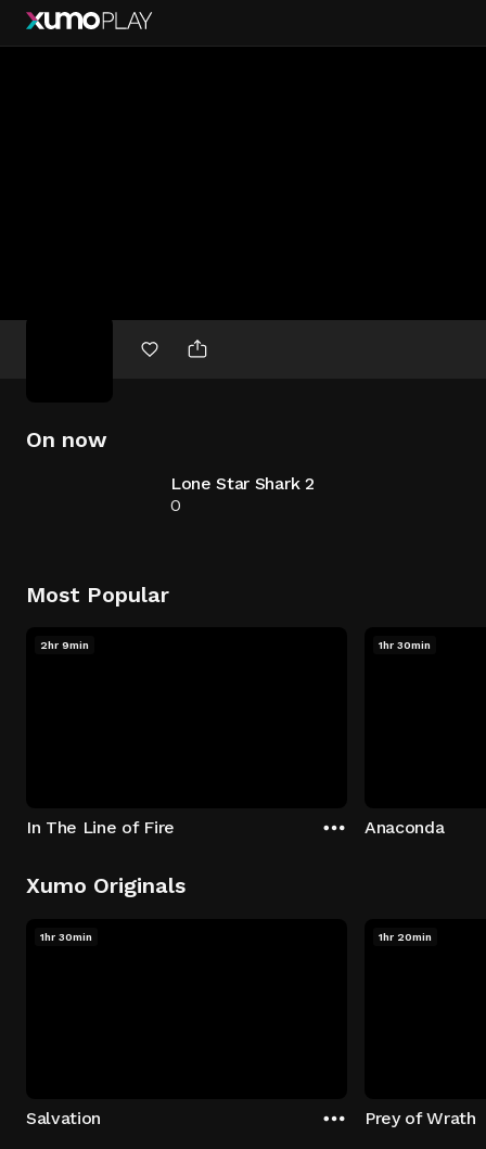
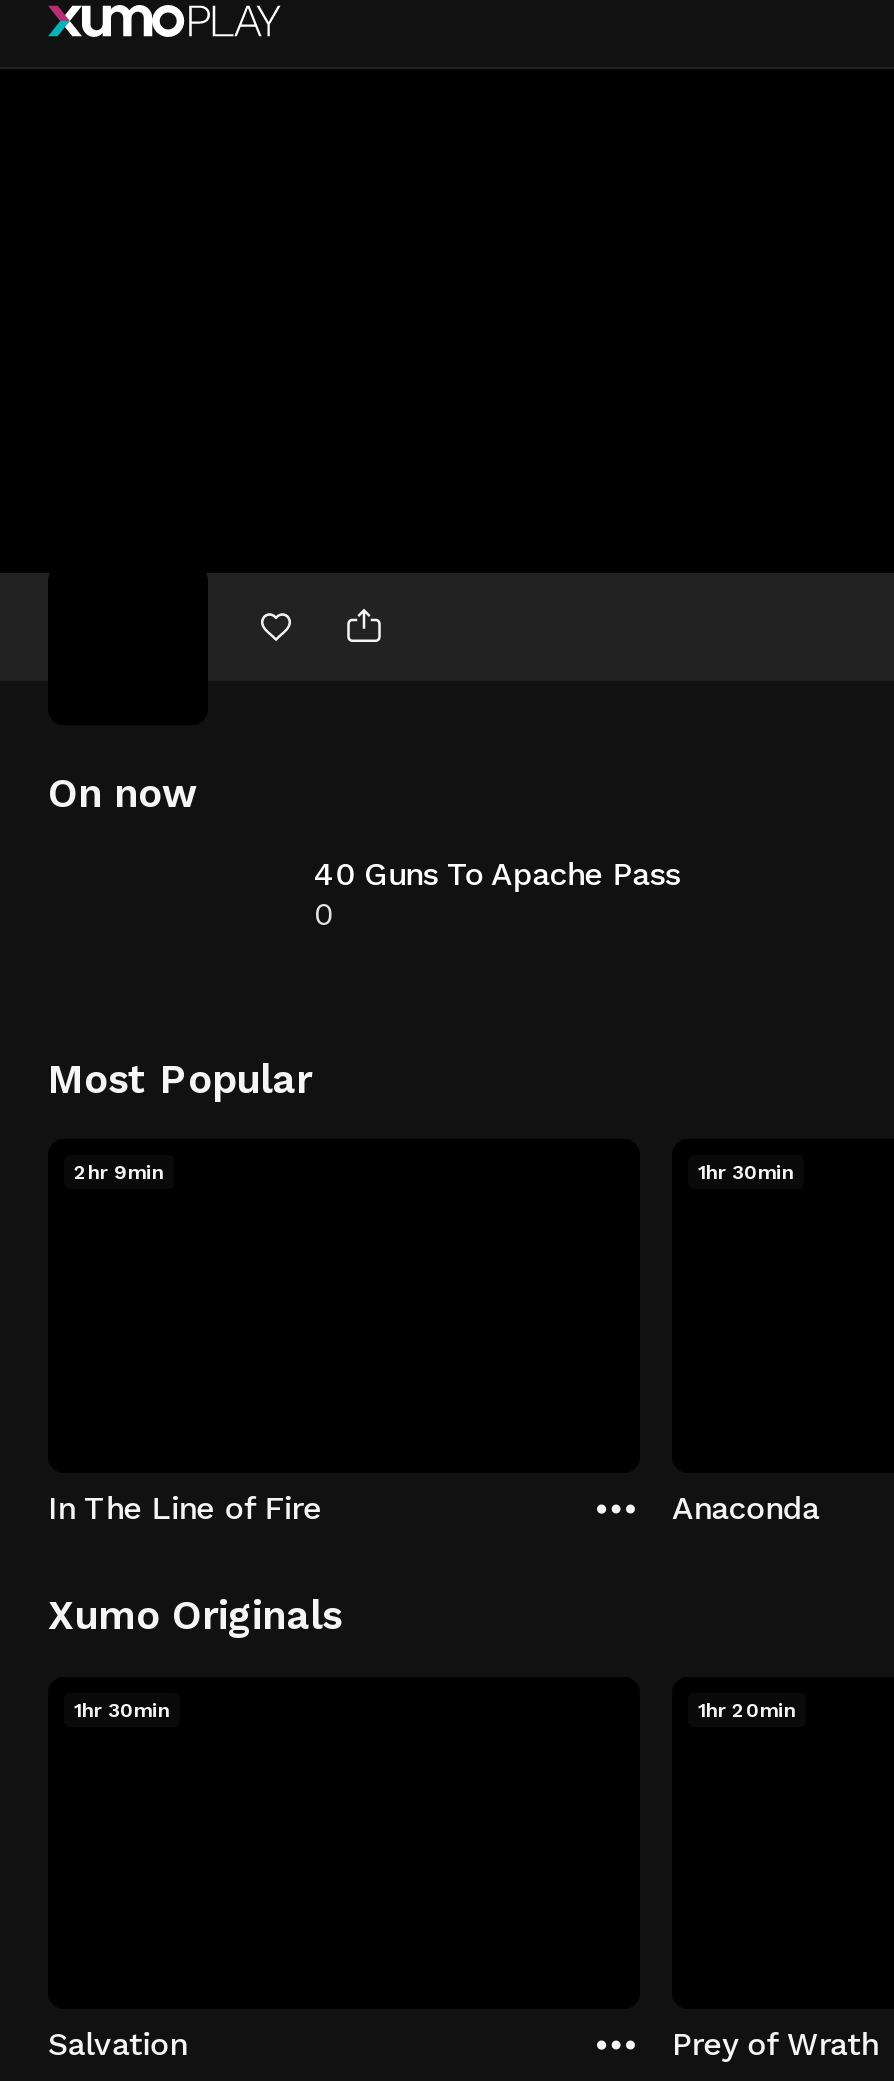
[170,473,314,494] Lone Star Shark 2 -> [314,855,680,893] 40 Guns To Apache Pass

